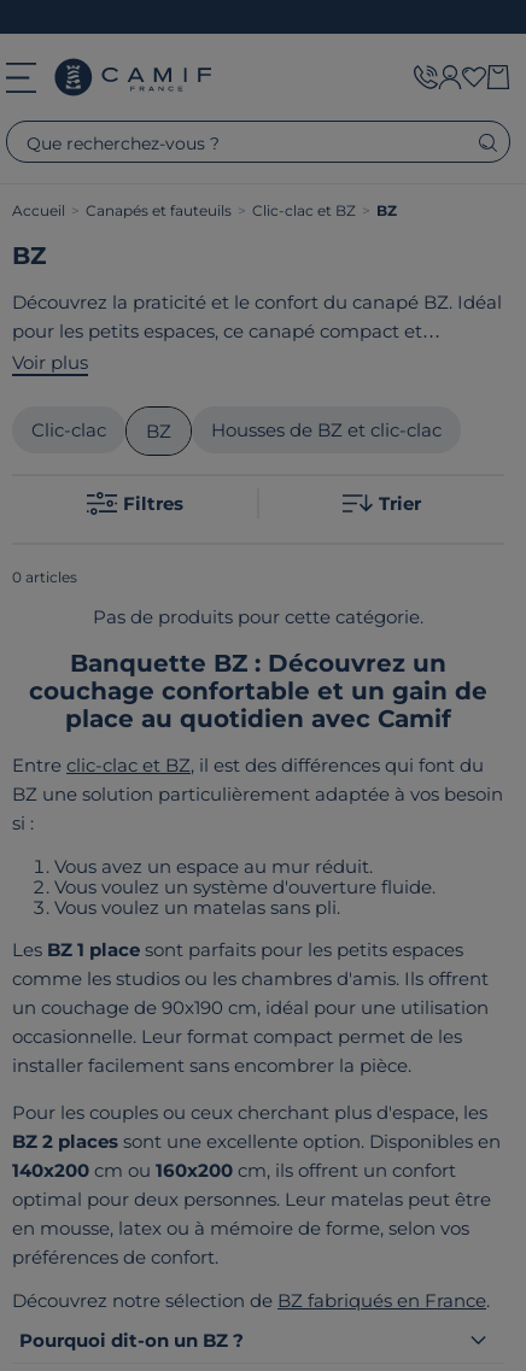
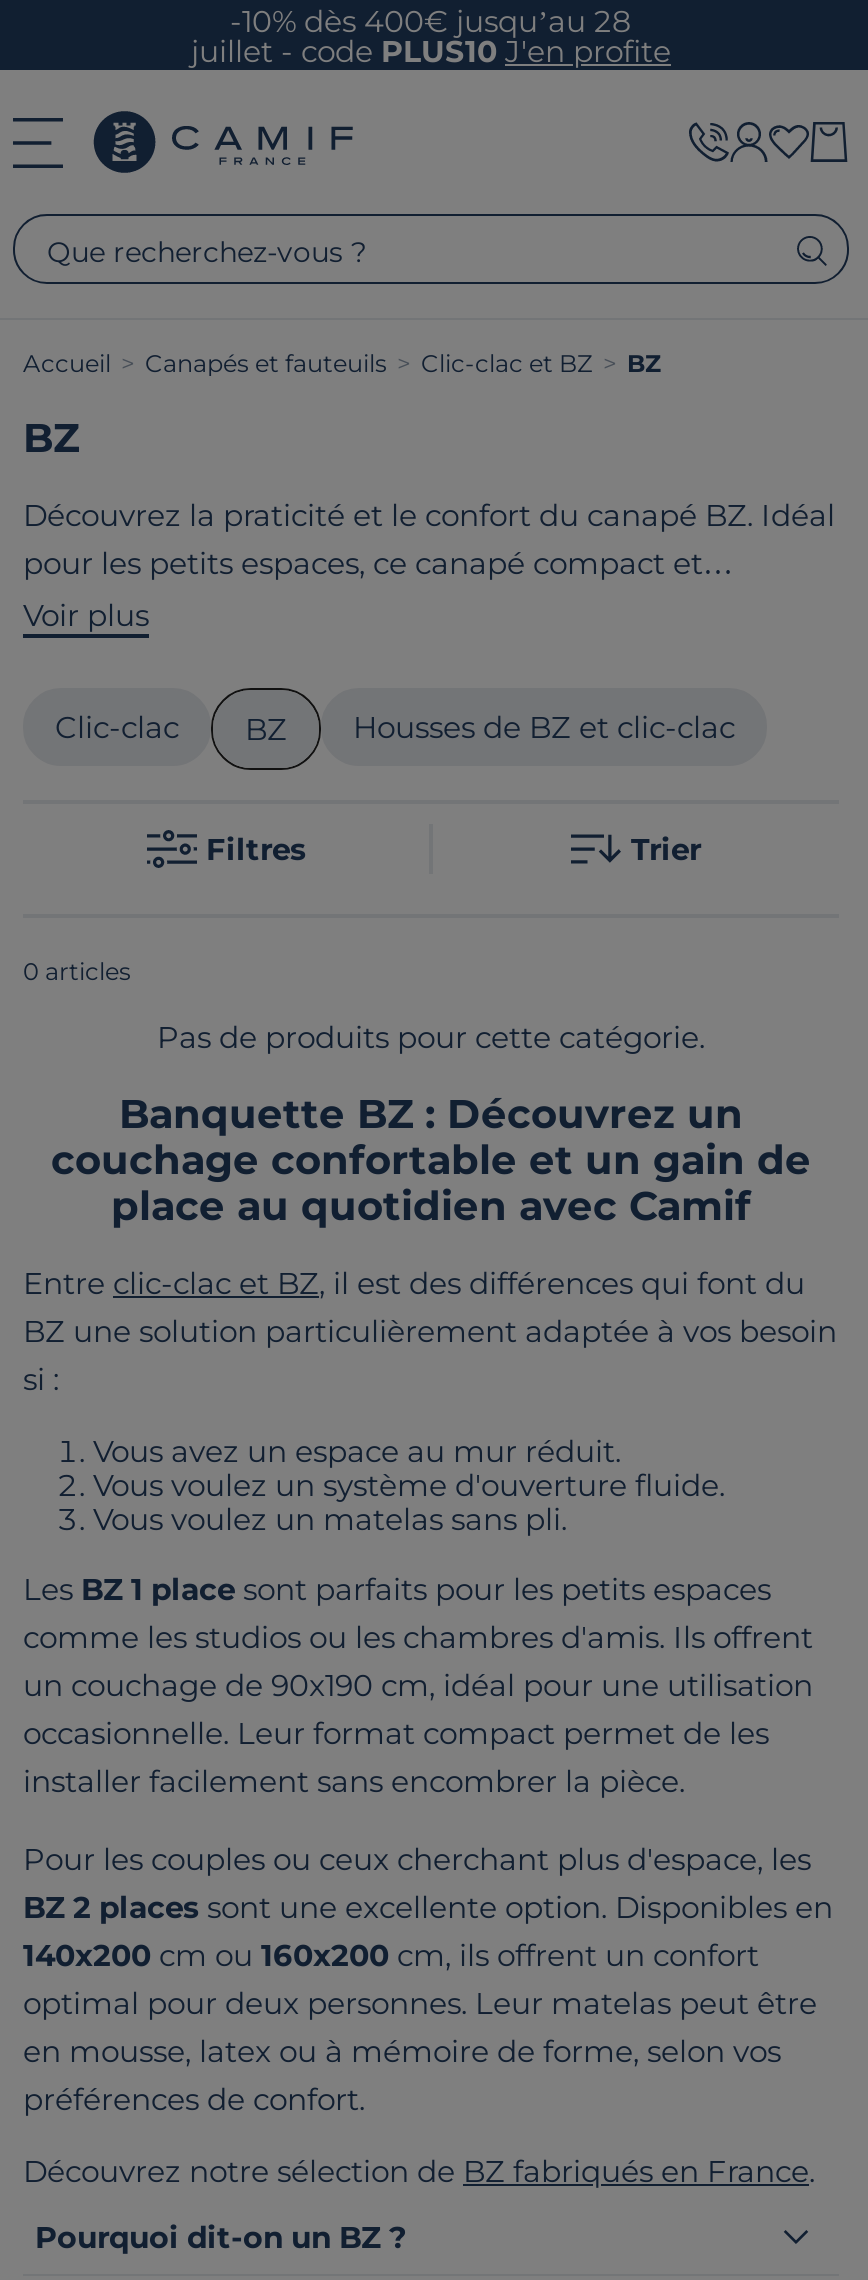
none -> [191,1,671,69] -10% dès 400€ jusqu’au 28 | juillet - codePLUS10 J'en profite

